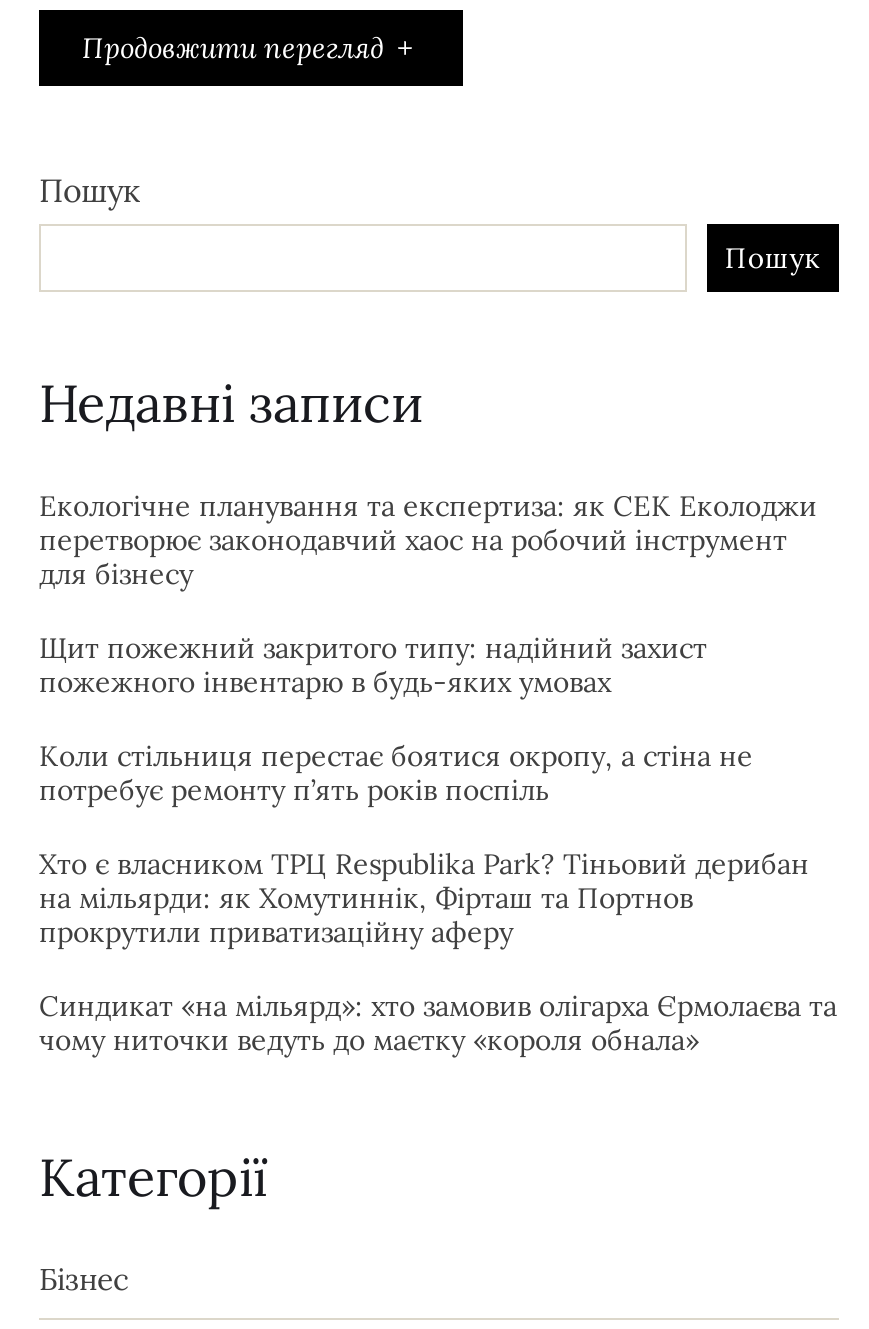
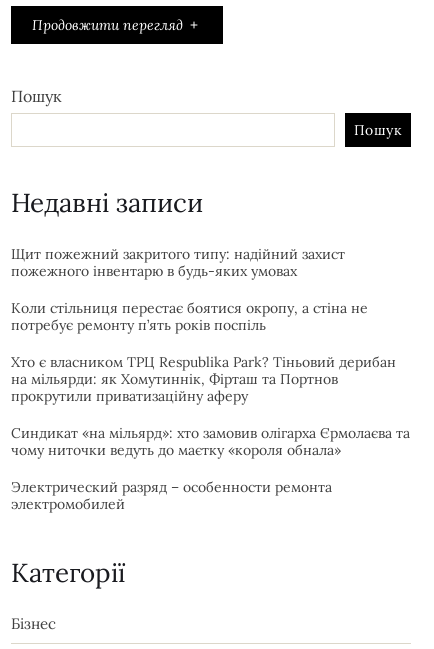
[39,488,817,592] Екологічне планування та експертиза: як СЕК Еколоджи | перетворює законодавчий хаос на робочий інструмент | для бізнесу -> none
moved [39,630,837,1058] -> [11,245,410,459]: Щит пожежний закритого типу: надійний захист | пожежного інвентарю в будь-яких умовах | Коли стільниця перестає боятися окропу, а стіна не | ... | Синдикат «на мільярд»: хто замовив олігарха Єрмолаєва та | чому ниточки ведуть до маєтку «короля обнала»
none -> [11,478,332,513] Электрический разряд – особенности ремонта | электромобилей

